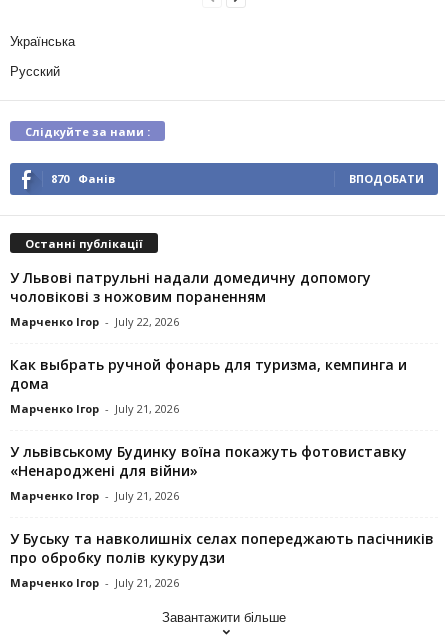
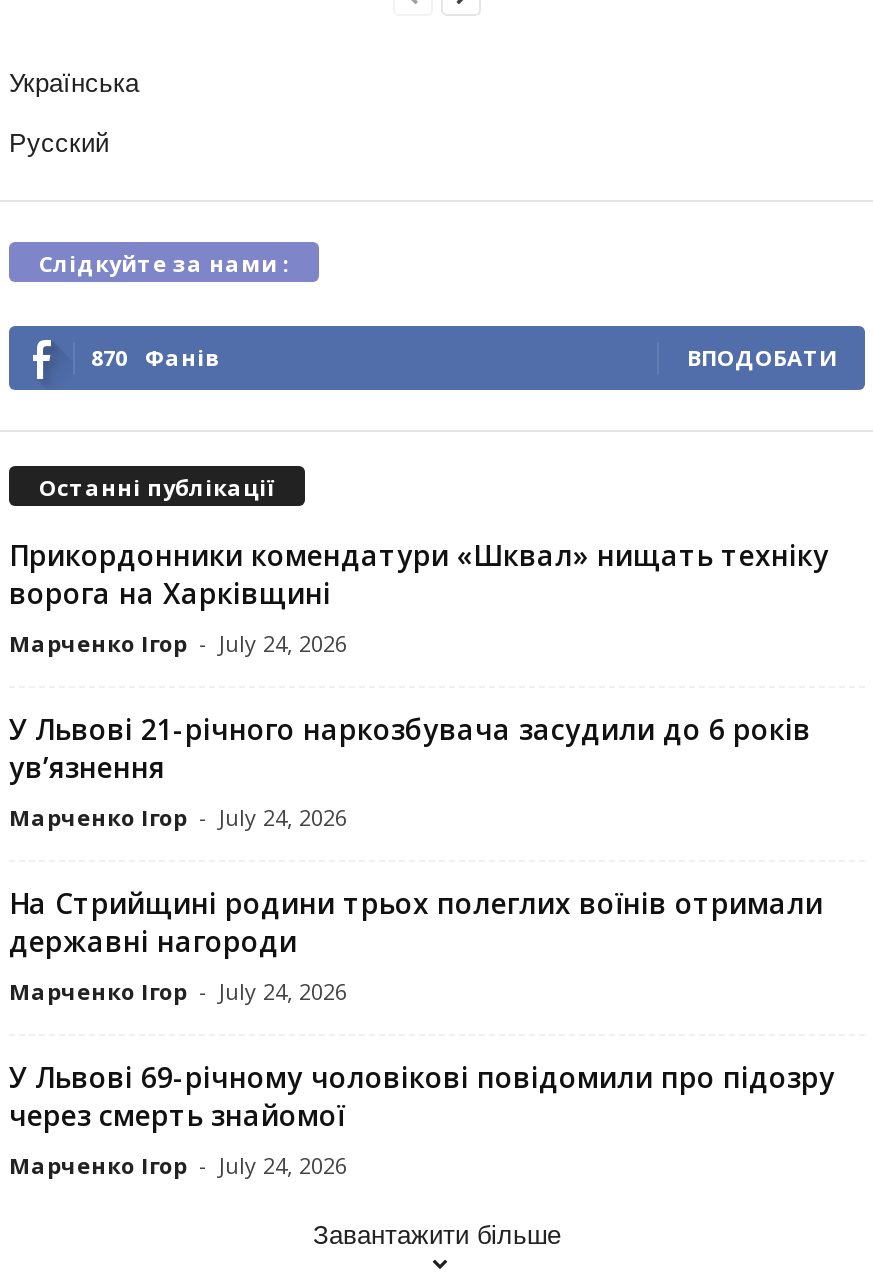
[10,267,371,328] У Львові патрульні надали домедичну допомогу | чоловікові з ножовим пораненням | Марченко Ігор - July 22, 2026 -> [9,535,829,657] Прикордонники комендатури «Шквал» нищать техніку | ворога на Харківщині | Марченко Ігор - July 24, 2026
[10,354,407,415] Как выбрать ручной фонарь для туризма, кемпинга и | дома | Марченко Ігор - July 21, 2026 -> [9,709,811,831] У Львові 21-річного наркозбувача засудили до 6 років | ув’язнення | Марченко Ігор - July 24, 2026
[10,441,407,502] У львівському Будинку воїна покажуть фотовиставку | «Ненароджені для війни» | Марченко Ігор - July 21, 2026 -> [9,883,823,1005] На Стрийщині родини трьох полеглих воїнів отримали | державні нагороди | Марченко Ігор - July 24, 2026
[10,528,434,589] У Буську та навколишніх селах попереджають пасічників | про обробку полів кукурудзи | Марченко Ігор - July 21, 2026 -> [9,1057,835,1179] У Львові 69-річному чоловікові повідомили про підозру | через смерть знайомої | Марченко Ігор - July 24, 2026

